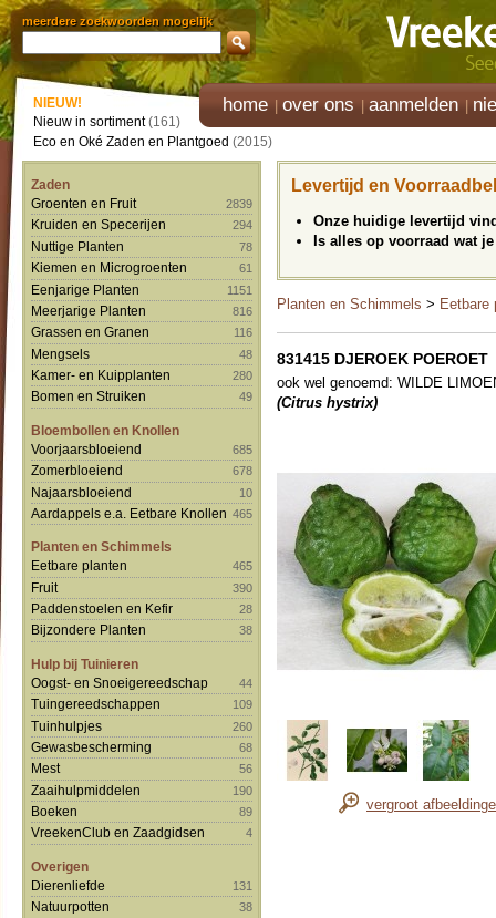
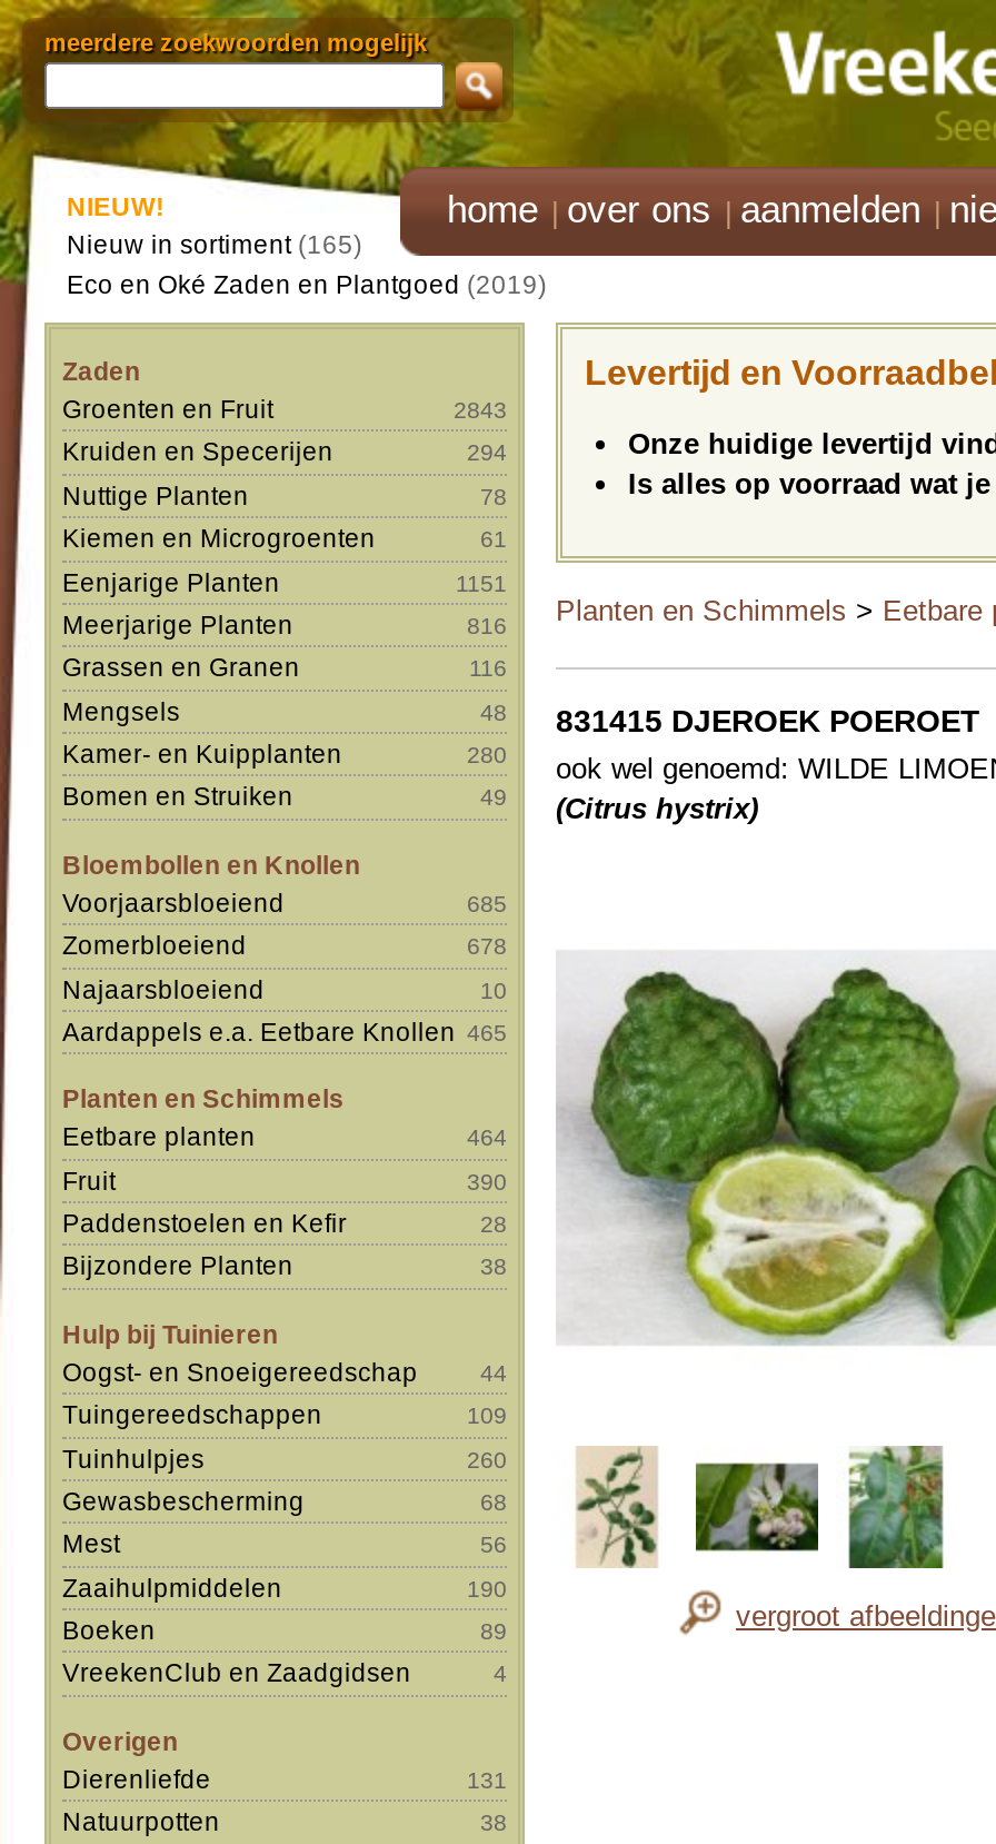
[33,114,180,128] Nieuw in sortiment (161) -> [67,229,362,258] Nieuw in sortiment (165)
[33,134,272,149] Eco en Oké Zaden en Plantgoed (2015) -> [67,270,547,299] Eco en Oké Zaden en Plantgoed (2019)
[226,197,252,210] 2839 -> [454,396,507,423] 2843
[232,559,252,573] 465 -> [467,1124,507,1150] 464

